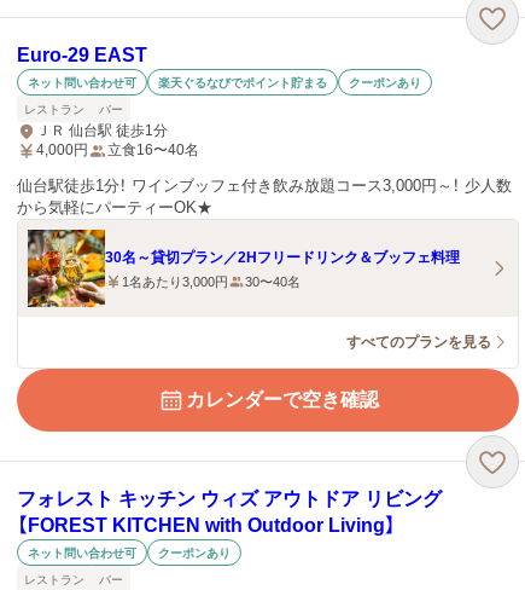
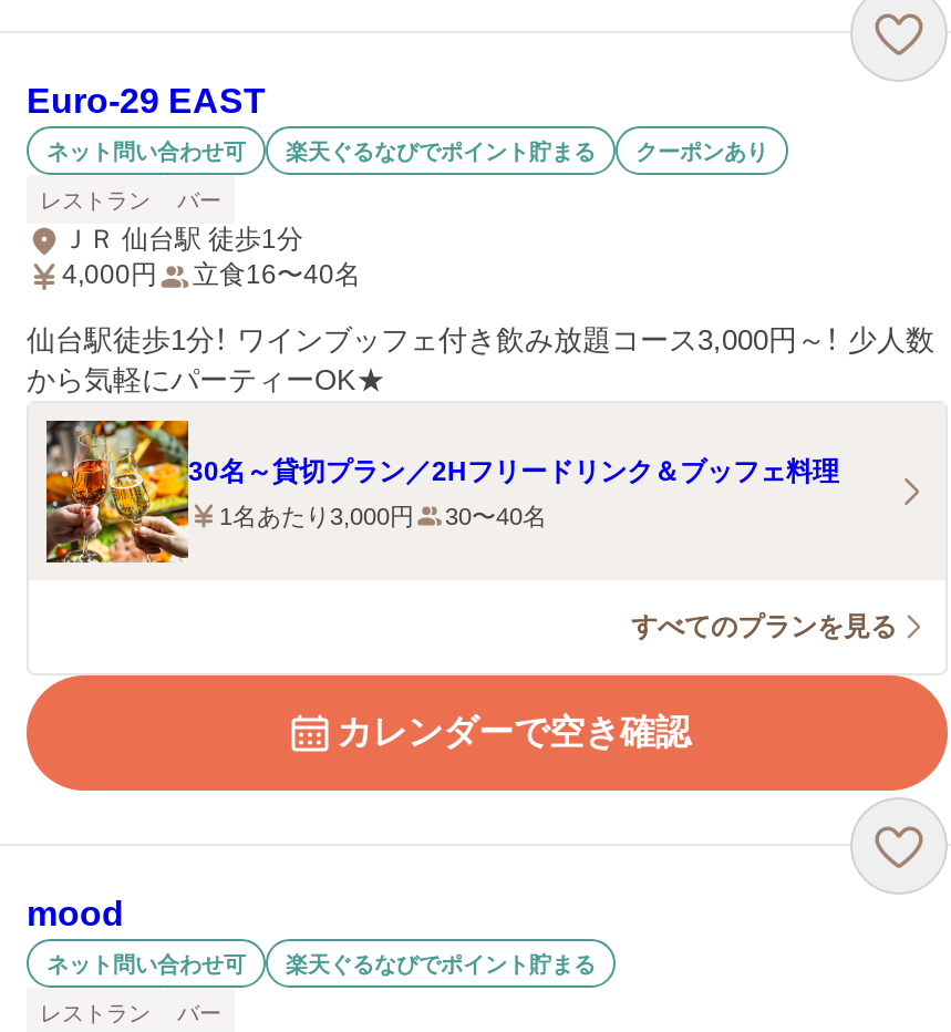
[17,488,442,536] フォレスト キッチン ウィズ アウトドア リビング | 【FOREST KITCHEN with Outdoor Living】 -> [27,895,124,932] mood
[158,546,231,559] クーポンあり -> [286,951,596,976] 楽天ぐるなびでポイント貯まる

